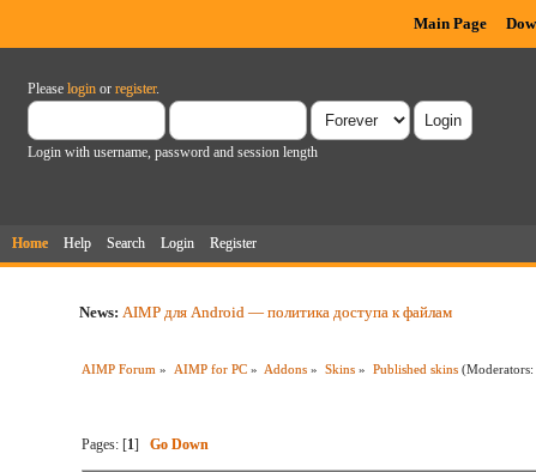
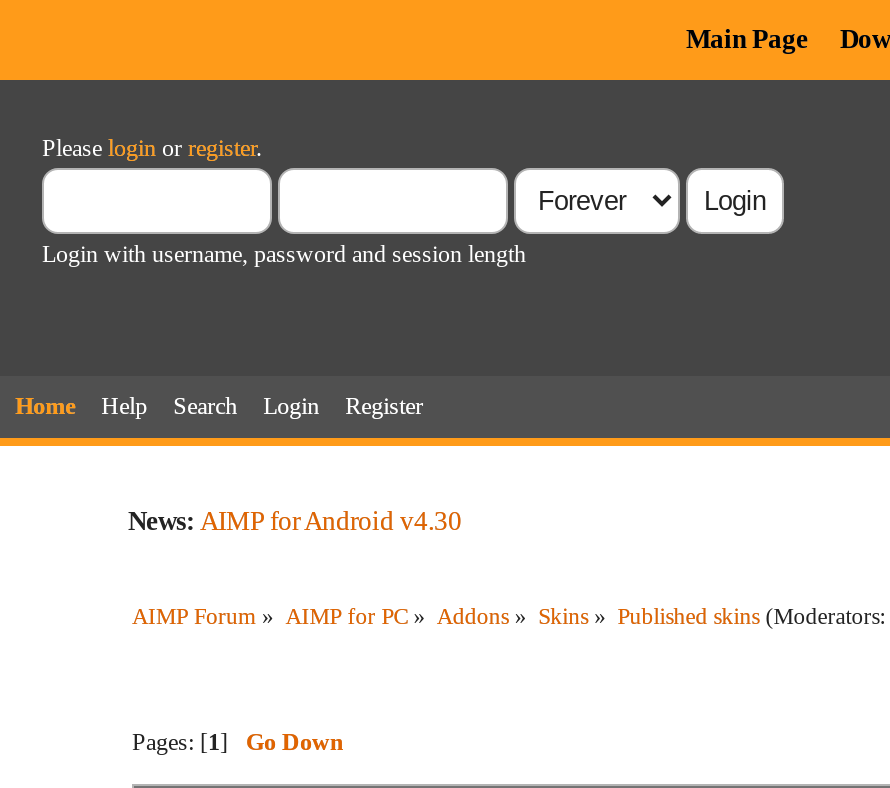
[79,303,452,321] News: AIMP для Android — политика доступа к файлам -> [128,506,462,536] News: AIMP for Android v4.30

